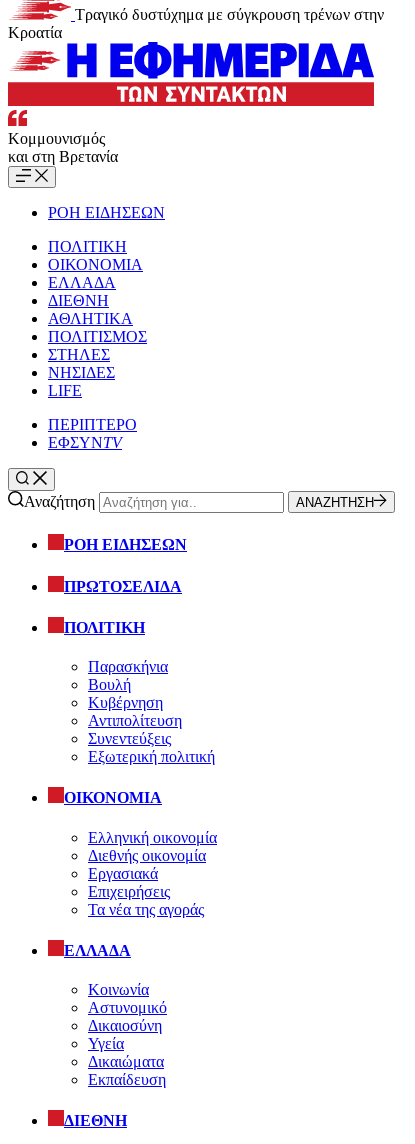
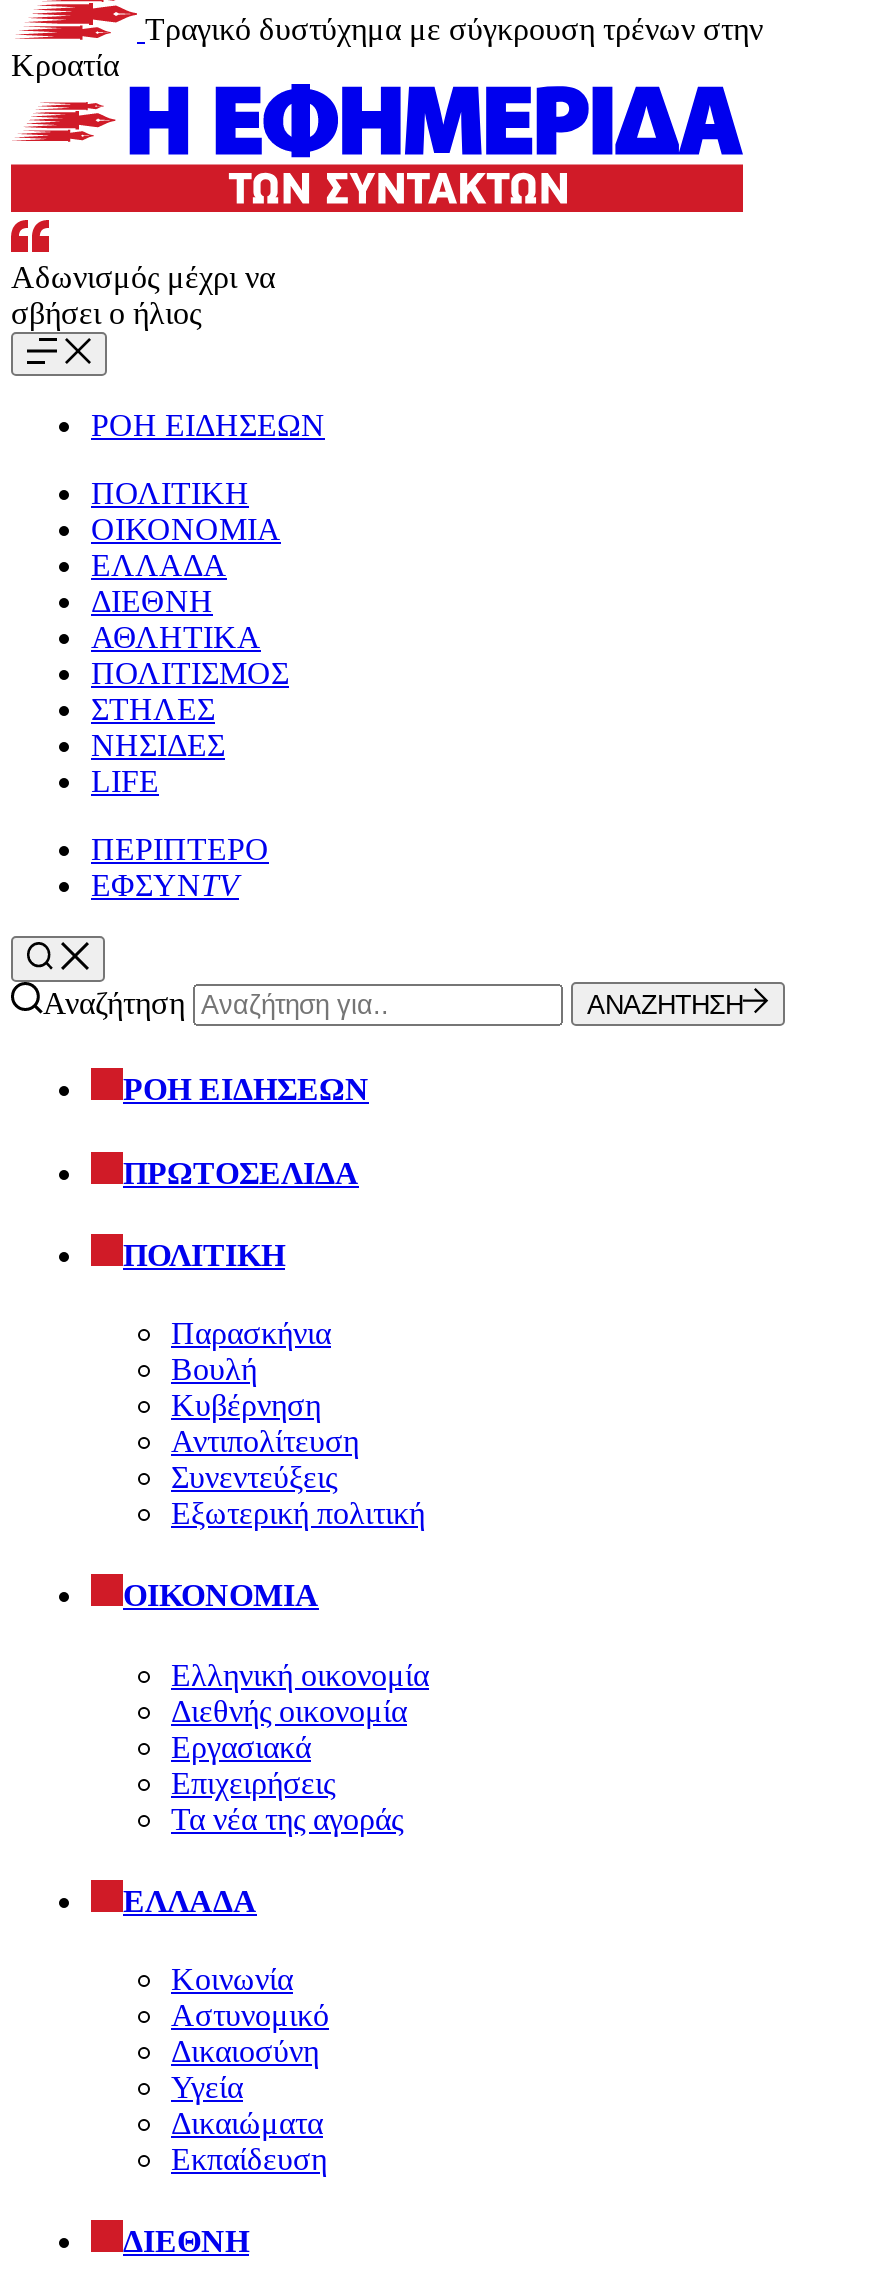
[8,130,118,165] Κομμουνισμός | και στη Βρετανία -> [11,260,275,330] Αδωνισμός μέχρι να | σβήσει ο ήλιος

